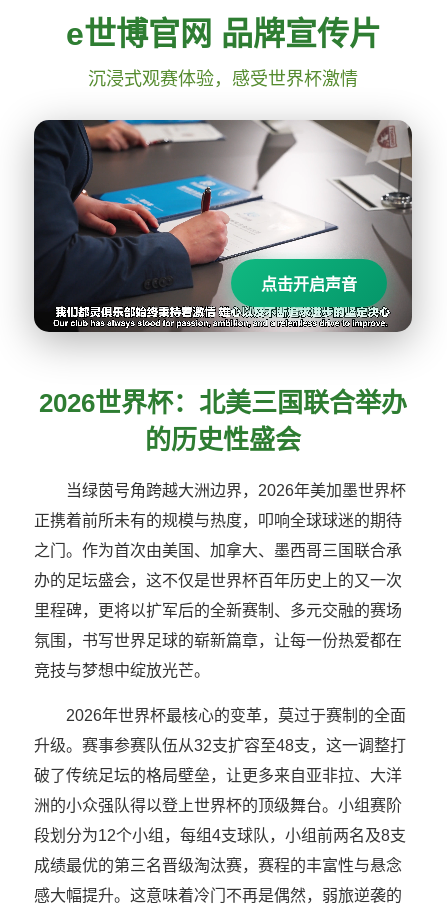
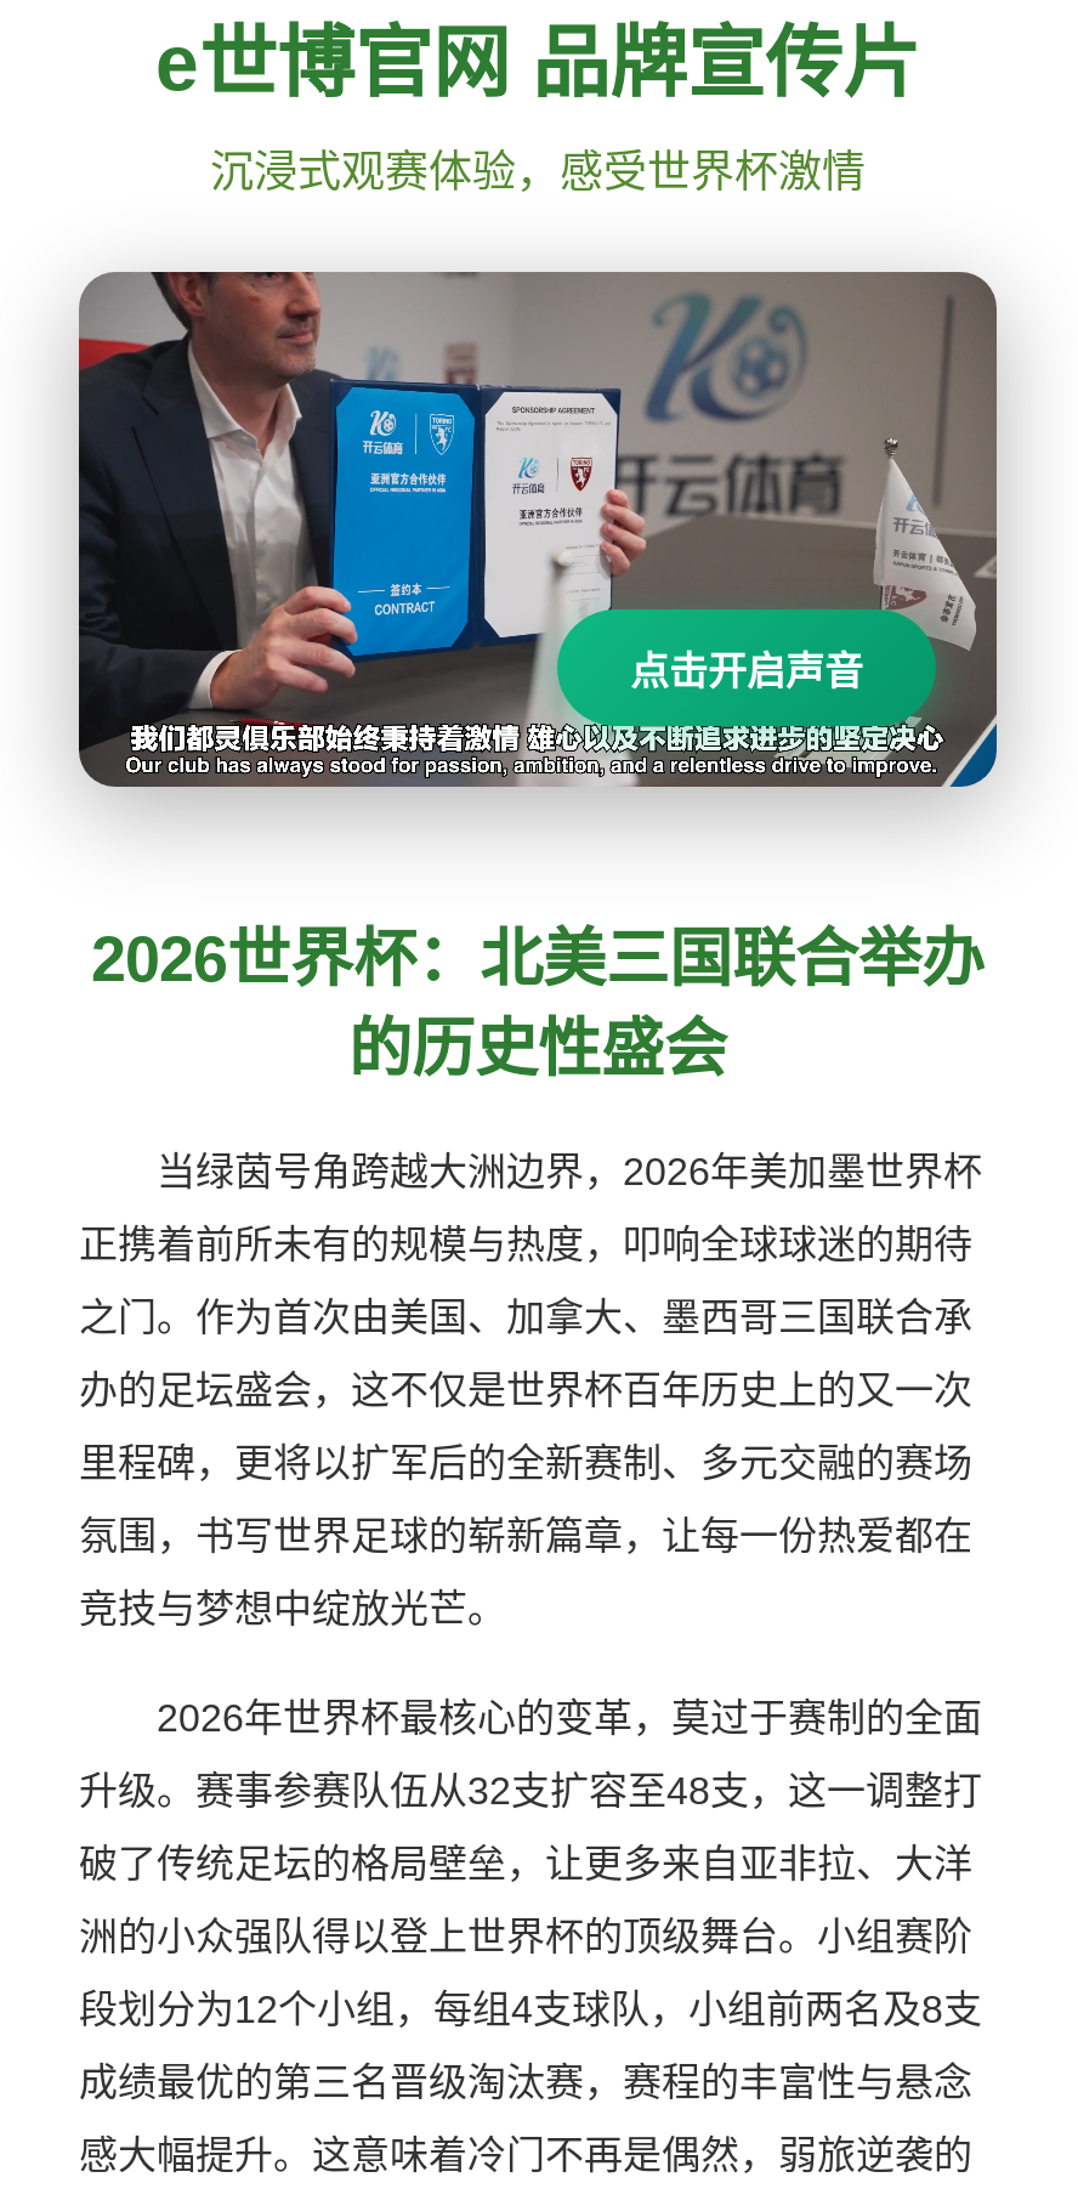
[33,119,412,332] [image] -> [76,270,997,789] [image]

